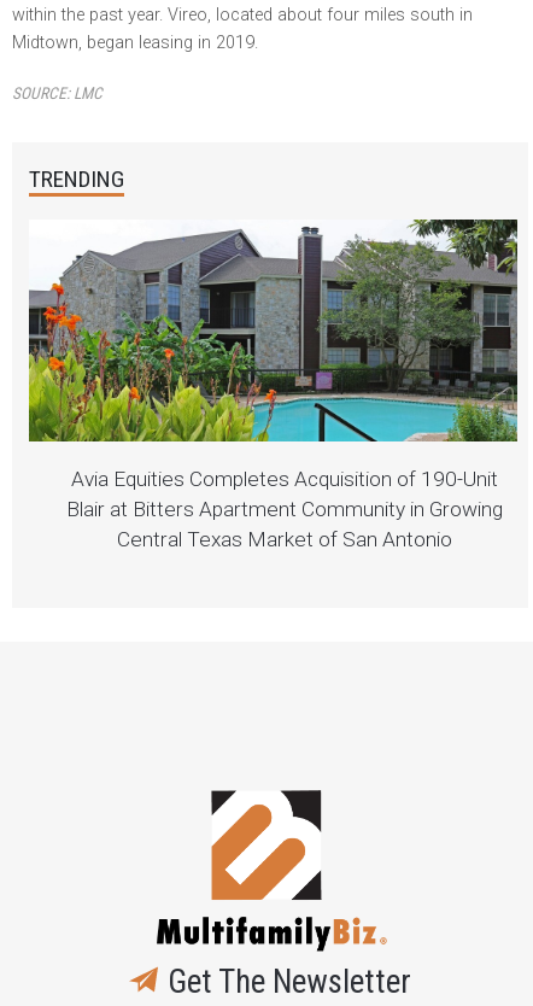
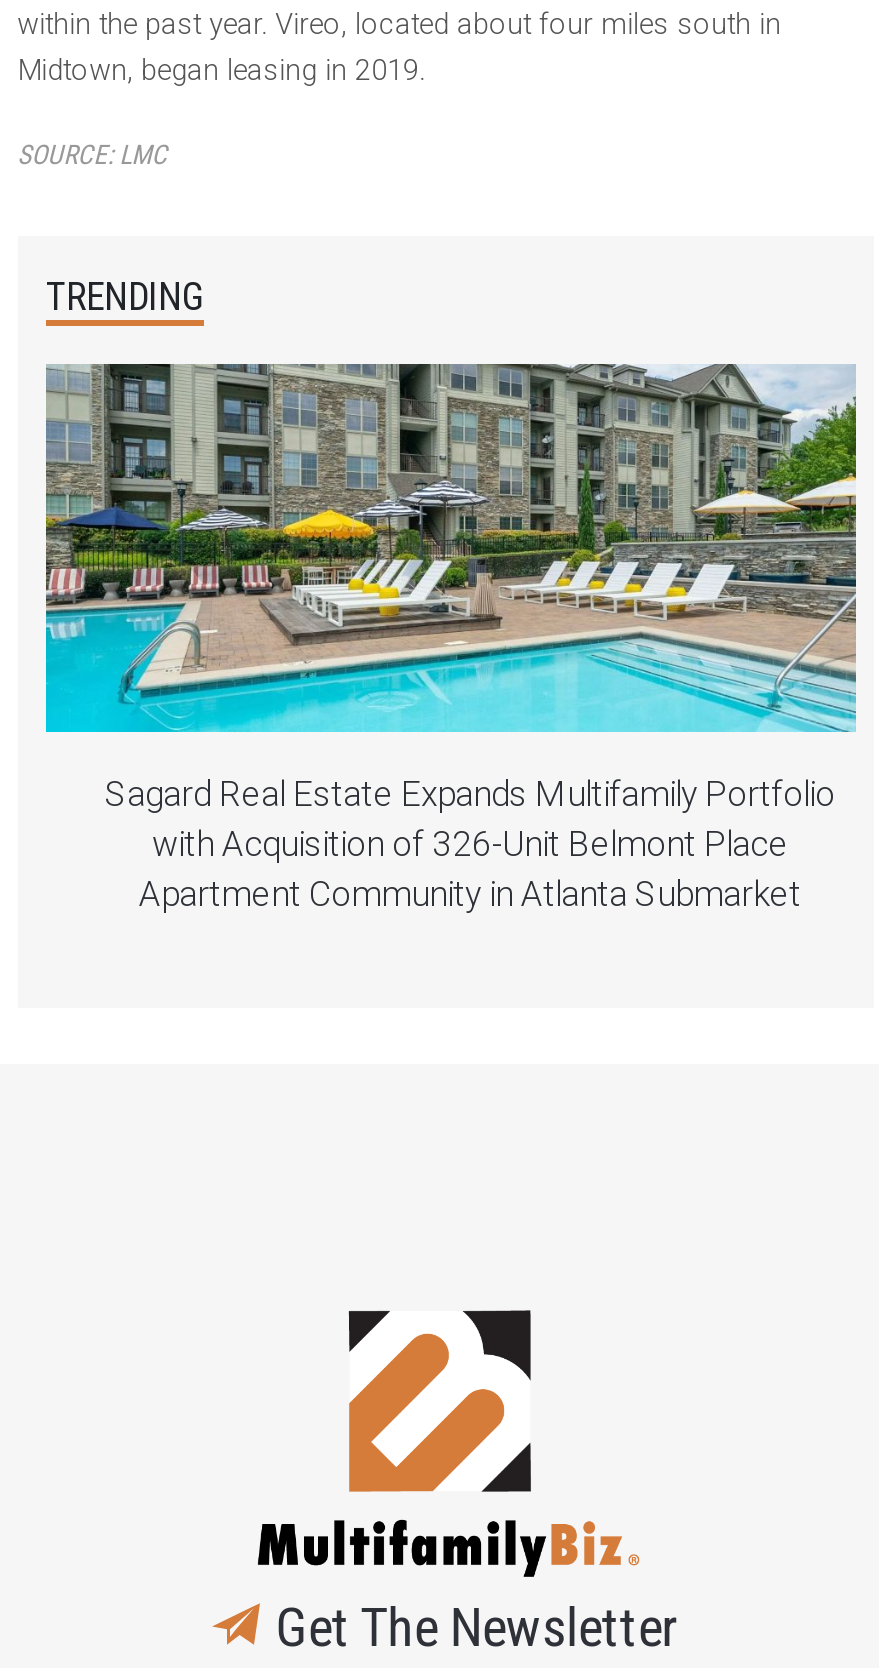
[28,218,519,552] [image] | Avia Equities Completes Acquisition of 190-Unit | Blair at Bitters Apartment Community in Growing | Central Texas Market of San Antonio -> [44,362,858,915] [image] | Sagard Real Estate Expands Multifamily Portfolio | with Acquisition of 326-Unit Belmont Place | Apartment Community in Atlanta Submarket

